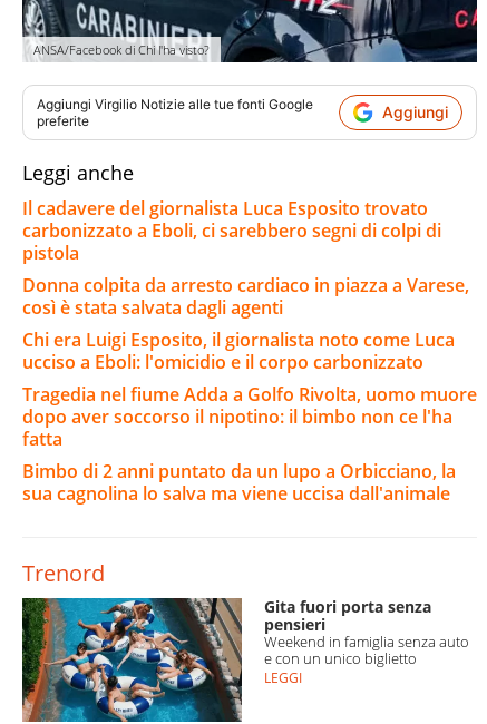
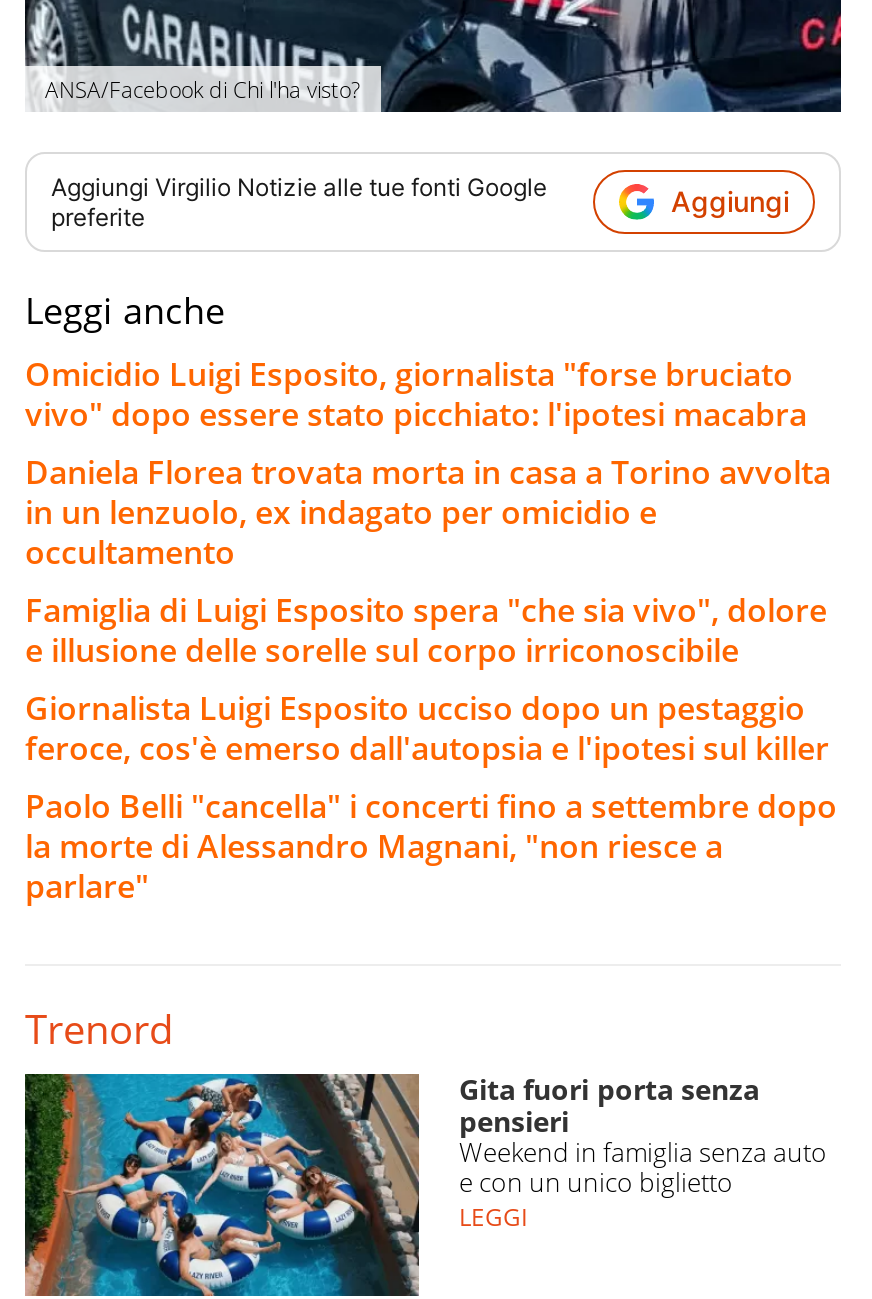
[22,196,477,506] Il cadavere del giornalista Luca Esposito trovato | carbonizzato a Eboli, ci sarebbero segni di colpi di | pistola | Donna colpita da arresto cardiaco in piazza a Varese, | così è stata salvata dagli agenti | Chi era Luigi Esposito, il giornalista noto come Luca | ucciso a Eboli: l'omicidio e il corpo carbonizzato | Tragedia nel fiume Adda a Golfo Rivolta, uomo muore | dopo aver soccorso il nipotino: il bimbo non ce l'ha | fatta | Bimbo di 2 anni puntato da un lupo a Orbicciano, la | sua cagnolina lo salva ma viene uccisa dall'animale -> [25,352,837,908] Omicidio Luigi Esposito, giornalista "forse bruciato | vivo" dopo essere stato picchiato: l'ipotesi macabra | Daniela Florea trovata morta in casa a Torino avvolta | in un lenzuolo, ex indagato per omicidio e | occultamento | Famiglia di Luigi Esposito spera "che sia vivo", dolore | e illusione delle sorelle sul corpo irriconoscibile | Giornalista Luigi Esposito ucciso dopo un pestaggio | feroce, cos'è emerso dall'autopsia e l'ipotesi sul killer | Paolo Belli "cancella" i concerti fino a settembre dopo | la morte di Alessandro Magnani, "non riesce a | parlare"

